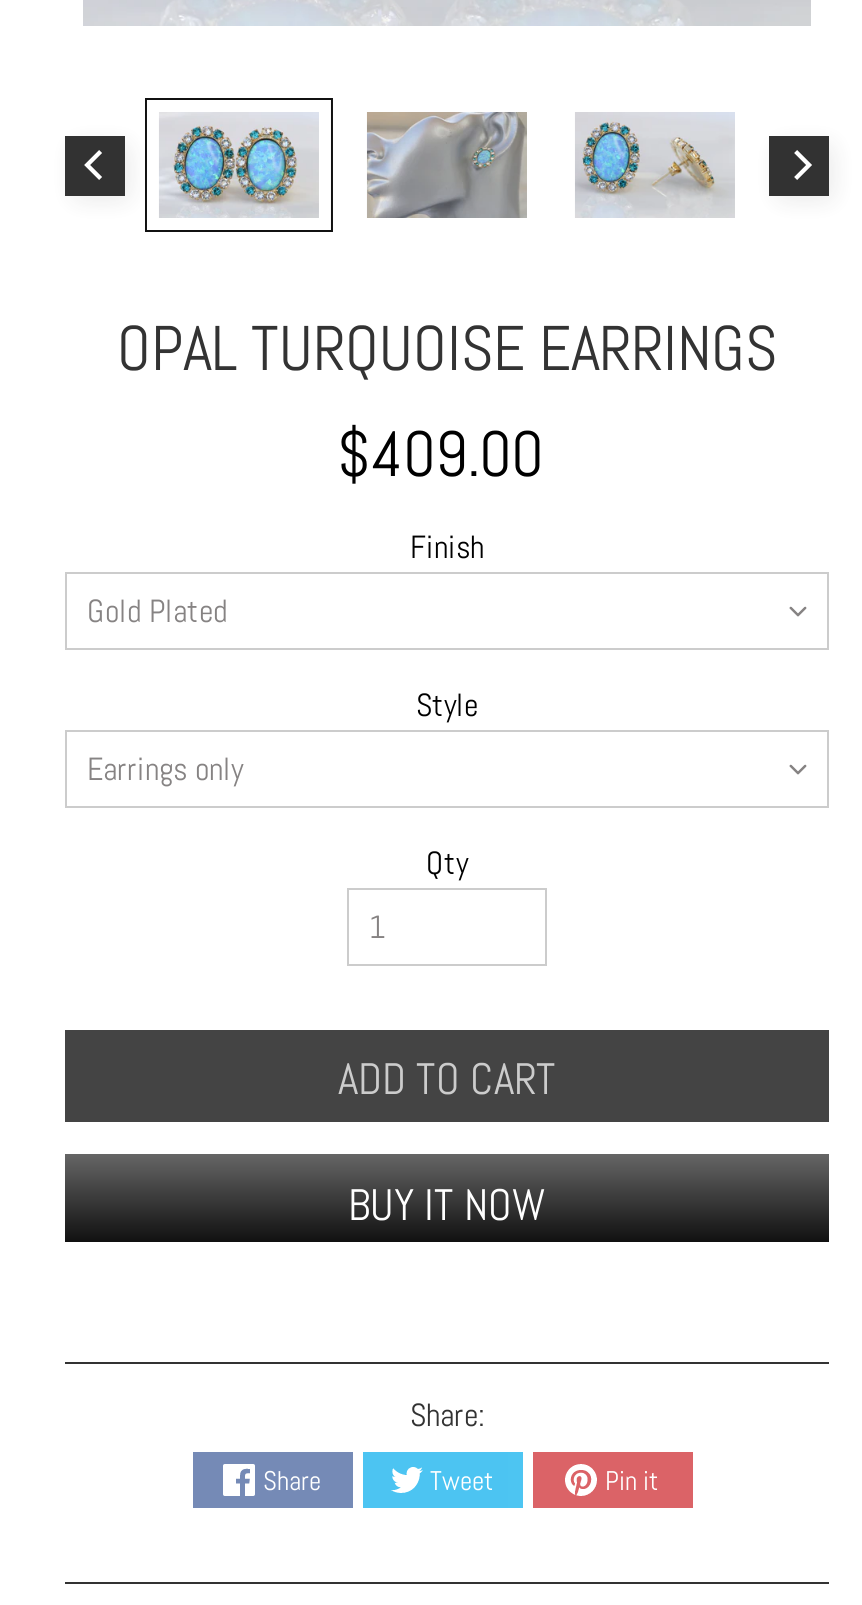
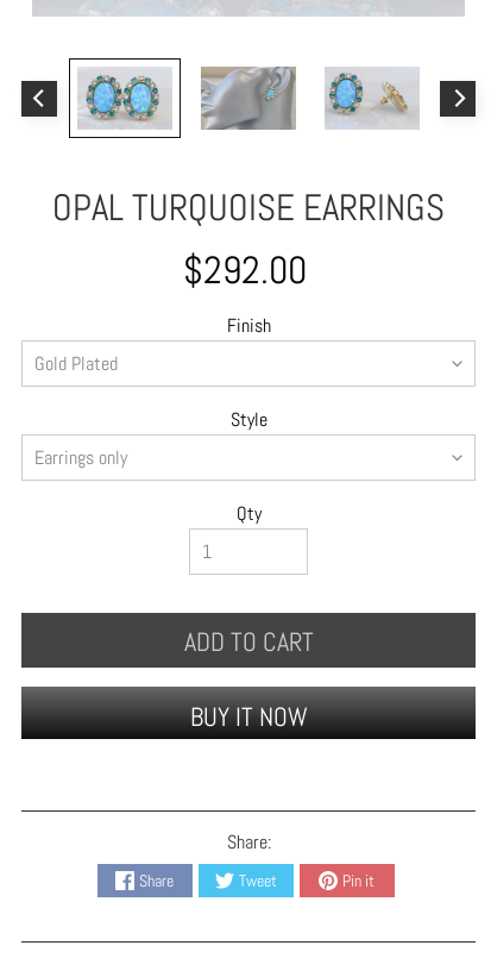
[337,414,543,494] $409.00 -> [182,246,306,294] $292.00

